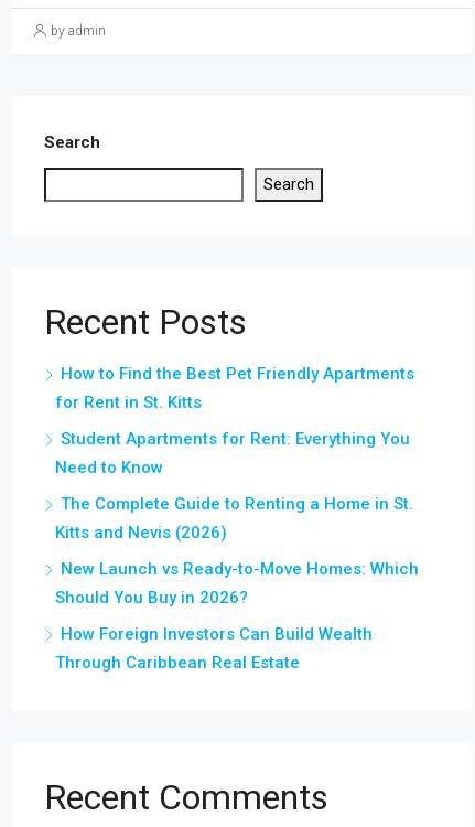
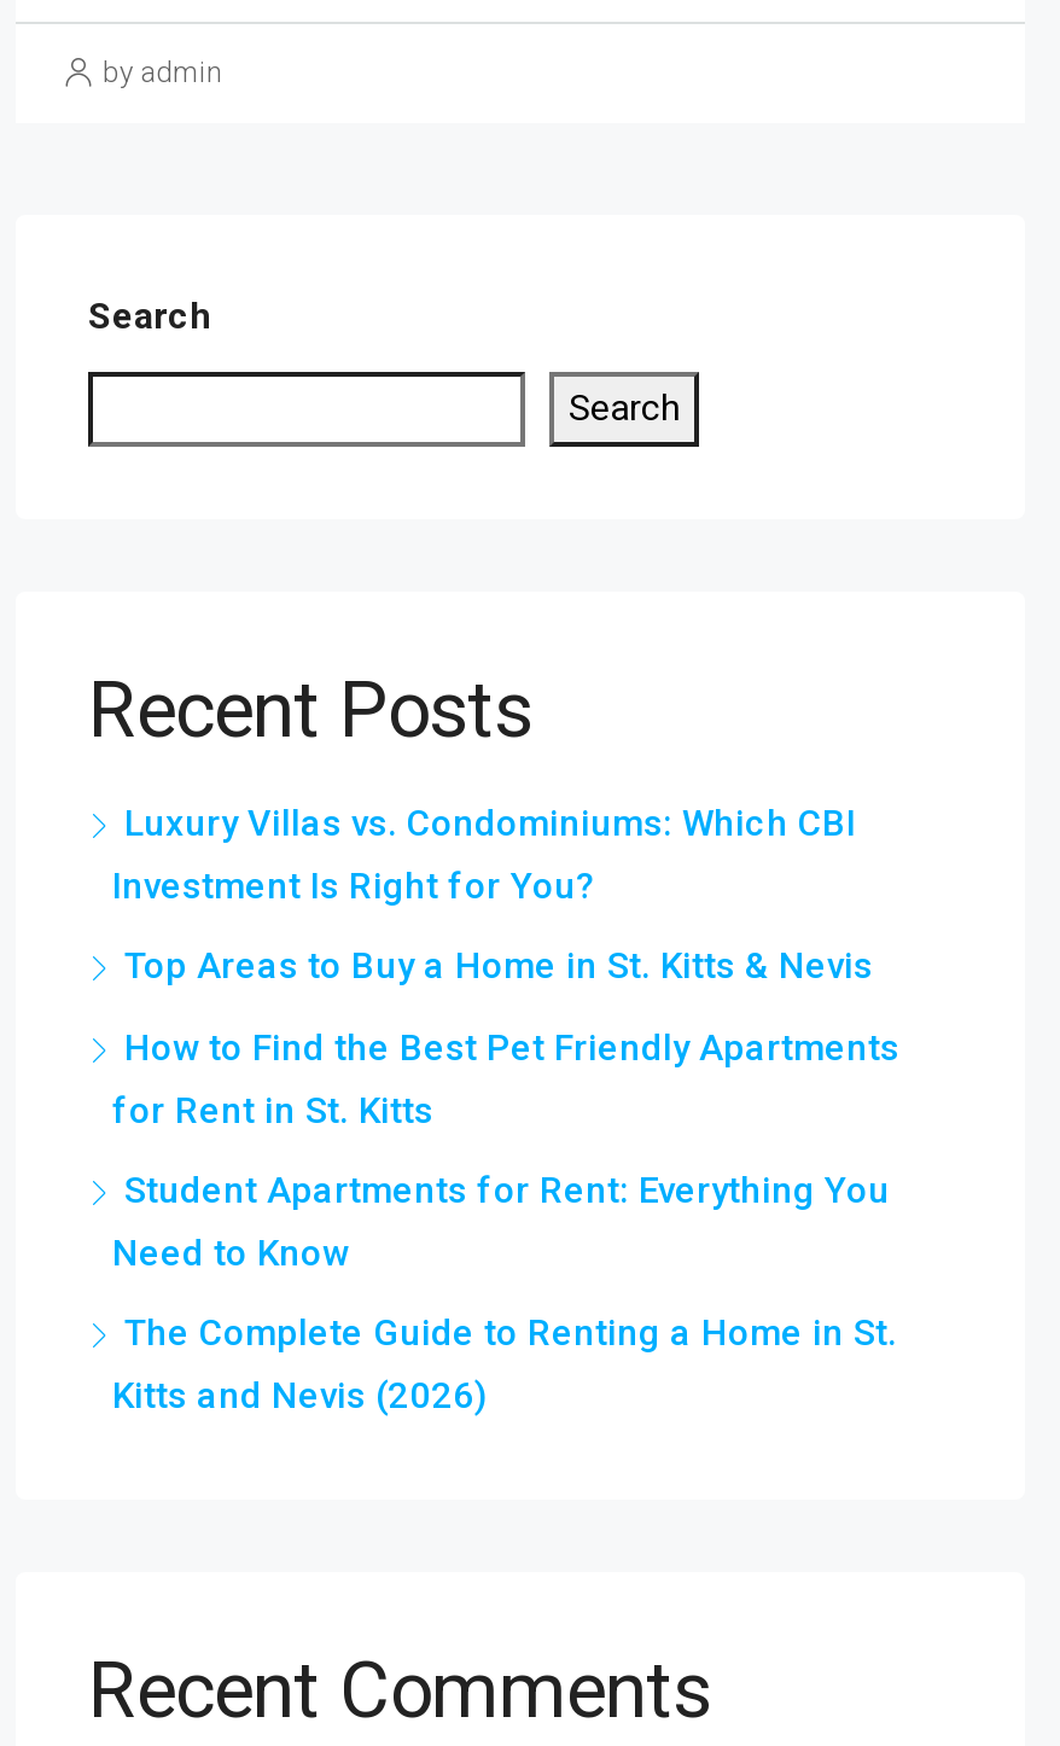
none -> [112,801,873,987] Luxury Villas vs. Condominiums: Which CBI | Investment Is Right for You? | Top Areas to Buy a Home in St. Kitts & Nevis
moved [55,363,414,542] -> [112,1025,899,1416]: How to Find the Best Pet Friendly Apartments | for Rent in St. Kitts | Student Apartments for Rent: Everything You | Need to Know | The Complete Guide to Renting a Home in St. | Kitts and Nevis (2026)
[55,559,419,672] New Launch vs Ready-to-Move Homes: Which | Should You Buy in 2026? | How Foreign Investors Can Build Wealth | Through Caribbean Real Estate -> none

